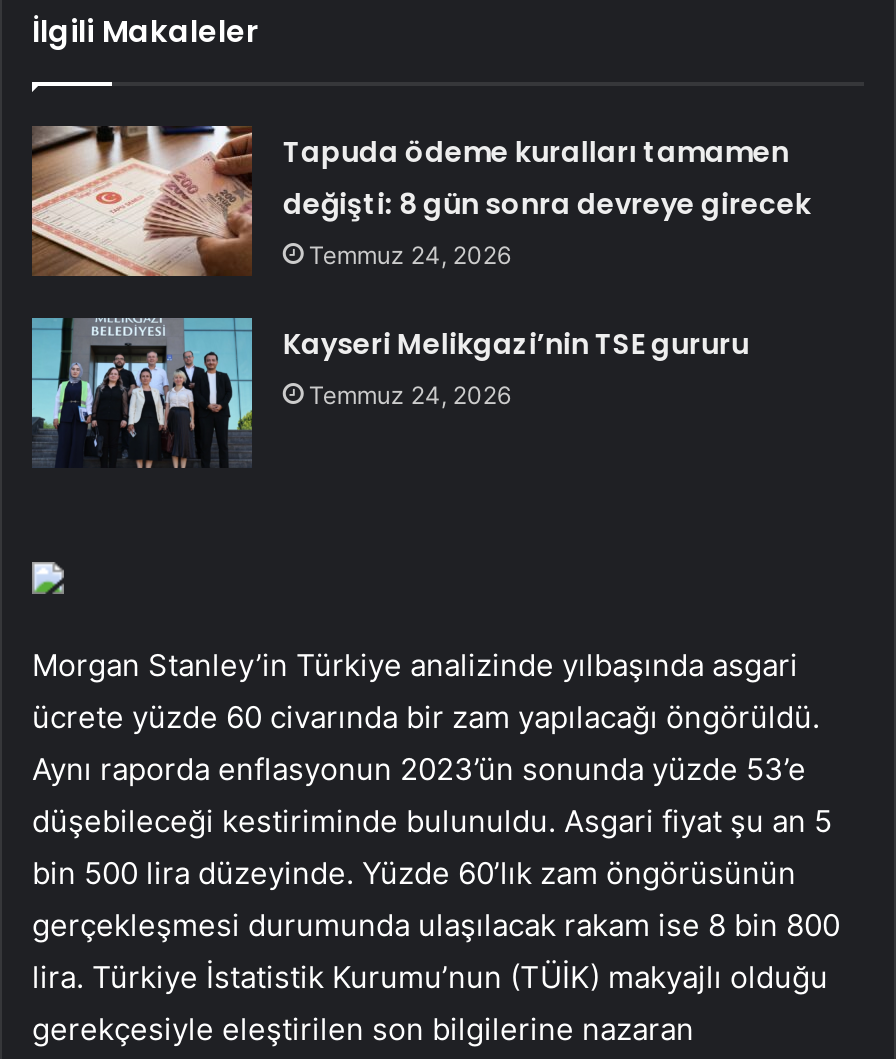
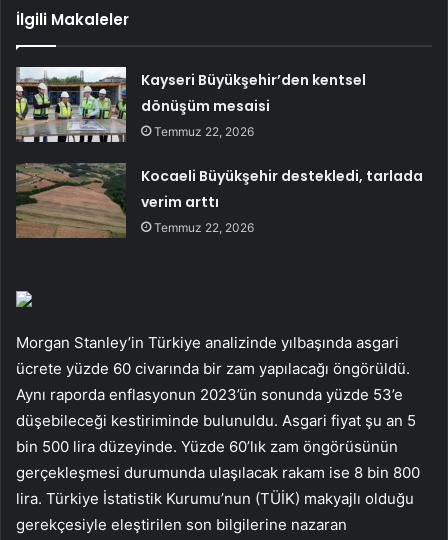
[32,124,811,278] [image] | Tapuda ödeme kuralları tamamen | değişti: 8 gün sonra devreye girecek | Temmuz 24, 2026 -> [15,66,366,143] [image] | Kayseri Büyükşehir’den kentsel | dönüşüm mesaisi | Temmuz 22, 2026
[30,316,749,466] [image] | Kayseri Melikgazi’nin TSE gururu | Temmuz 24, 2026 -> [15,162,423,239] [image] | Kocaeli Büyükşehir destekledi, tarlada | verim arttı | Temmuz 22, 2026

